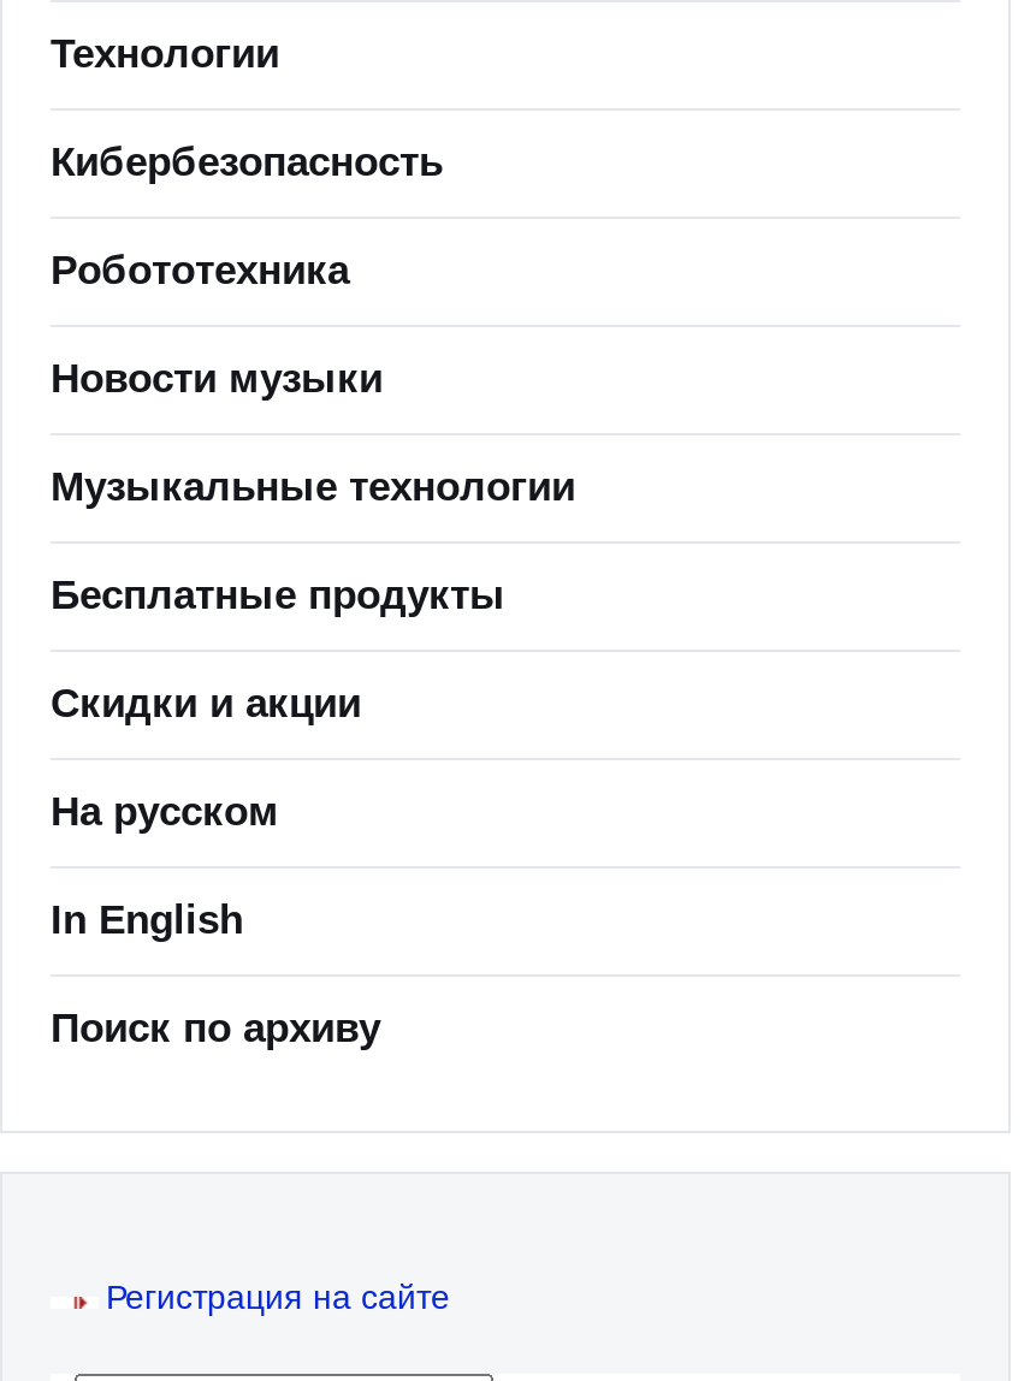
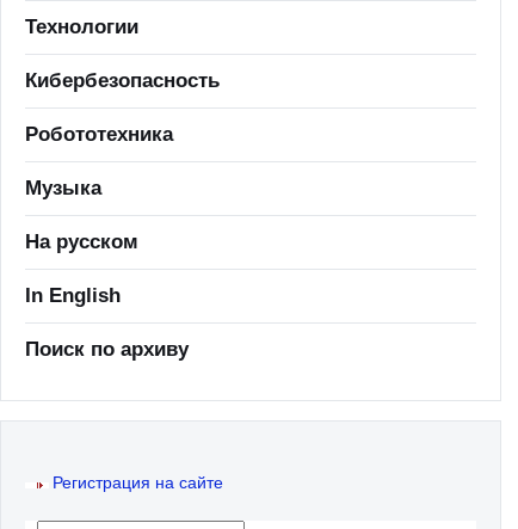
[51,356,575,727] Новости музыки | Музыкальные технологии | Бесплатные продукты | Скидки и акции -> [25,177,101,199] Музыка

